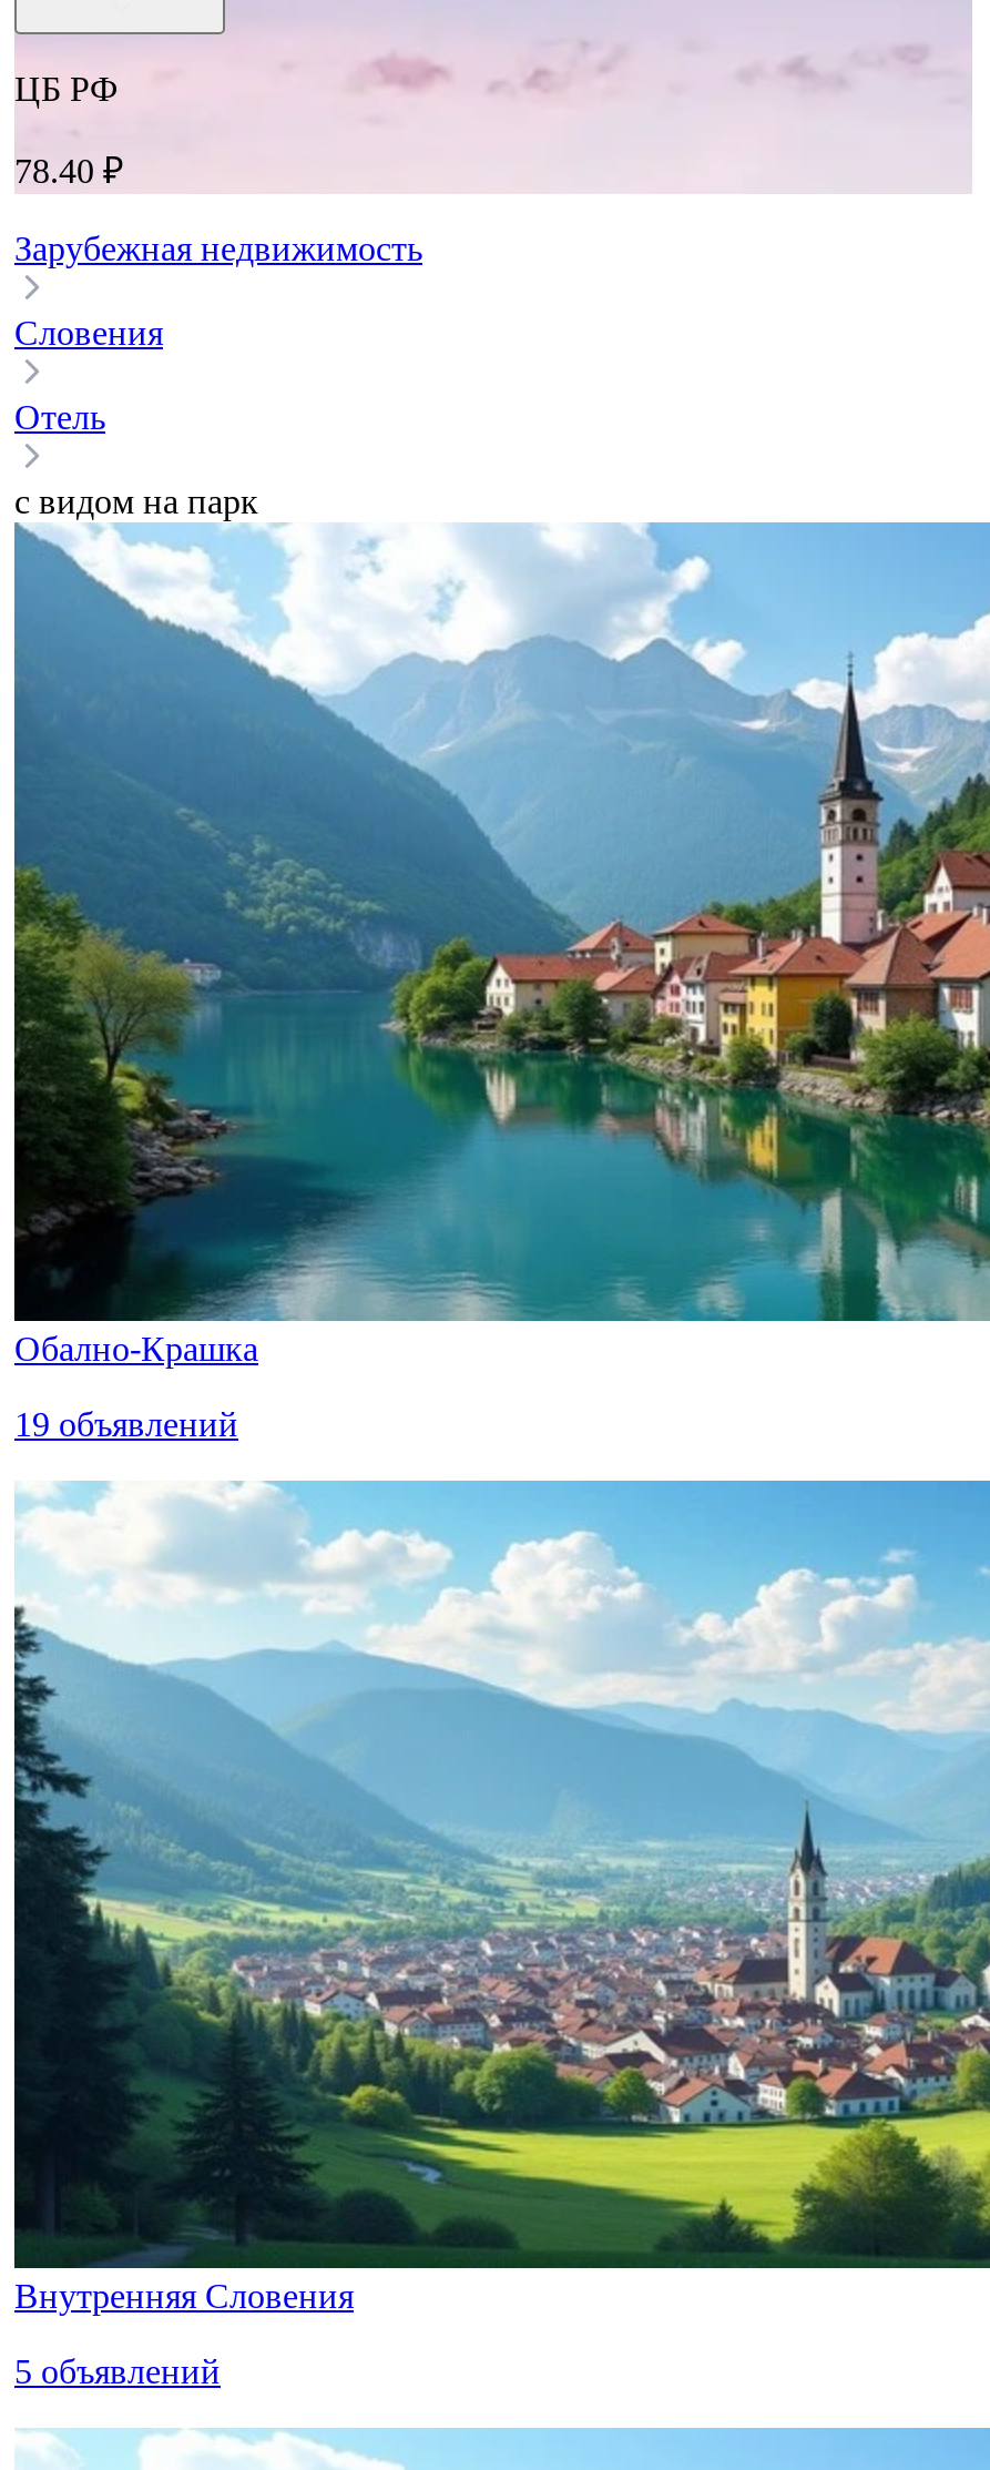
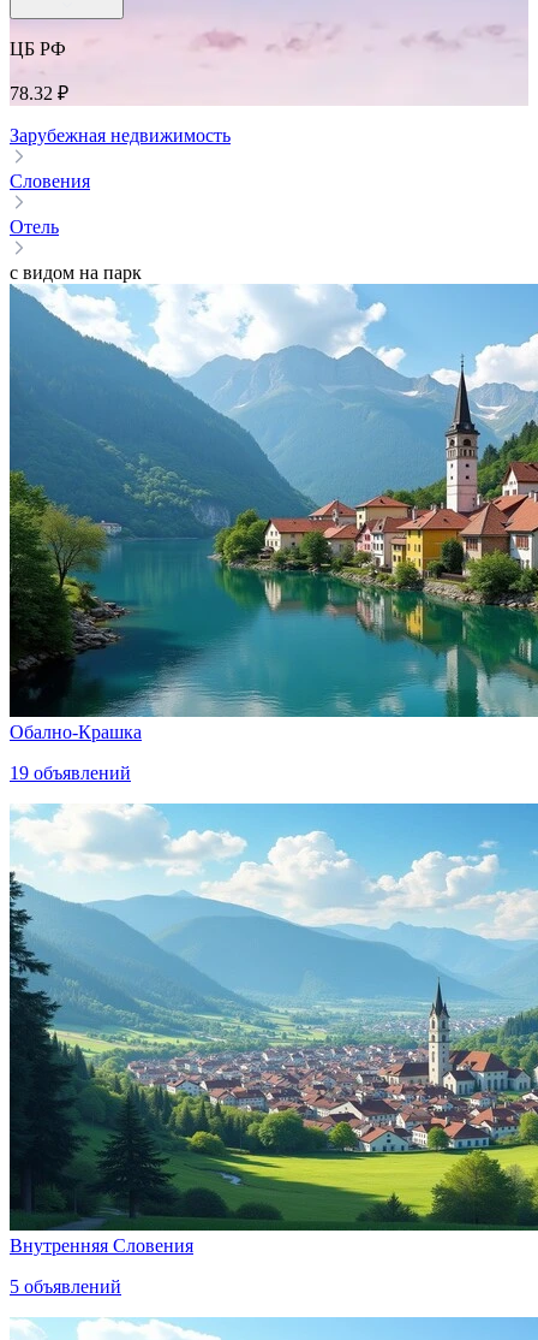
[14,152,123,190] 78.40 ₽ -> [10,83,68,104] 78.32 ₽

